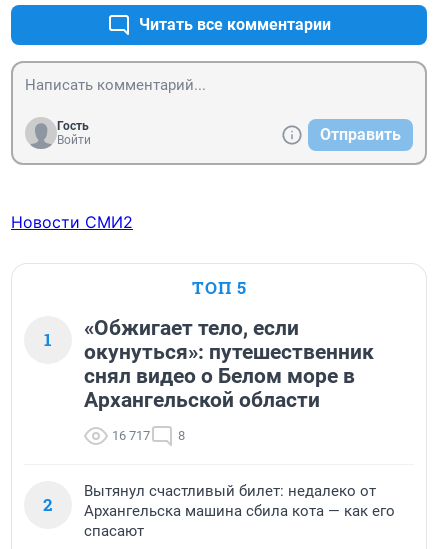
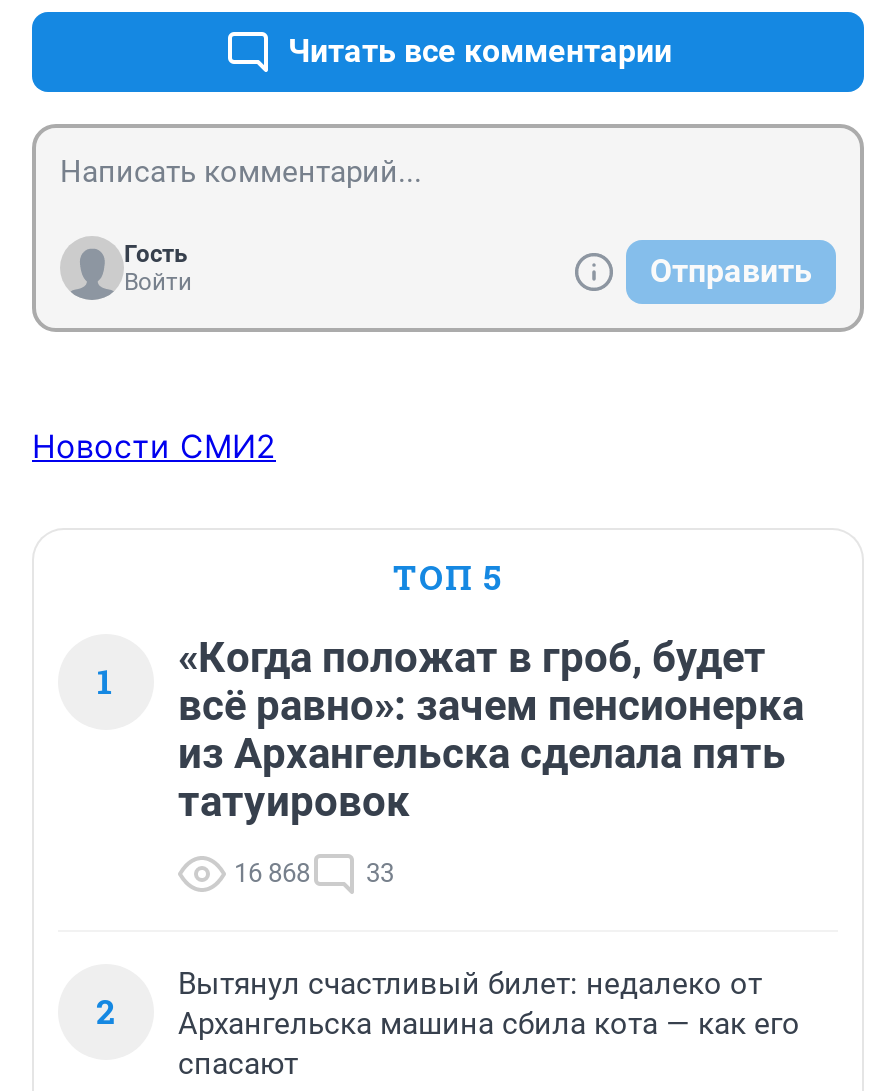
[84,316,374,412] «Обжигает тело, если | окунуться»: путешественник | снял видео о Белом море в | Архангельской области -> [178,634,804,826] «Когда положат в гроб, будет | всё равно»: зачем пенсионерка | из Архангельска сделала пять | татуировок
[112,428,185,443] 16 717 | 8 -> [234,858,394,888] 16 868 | 33

